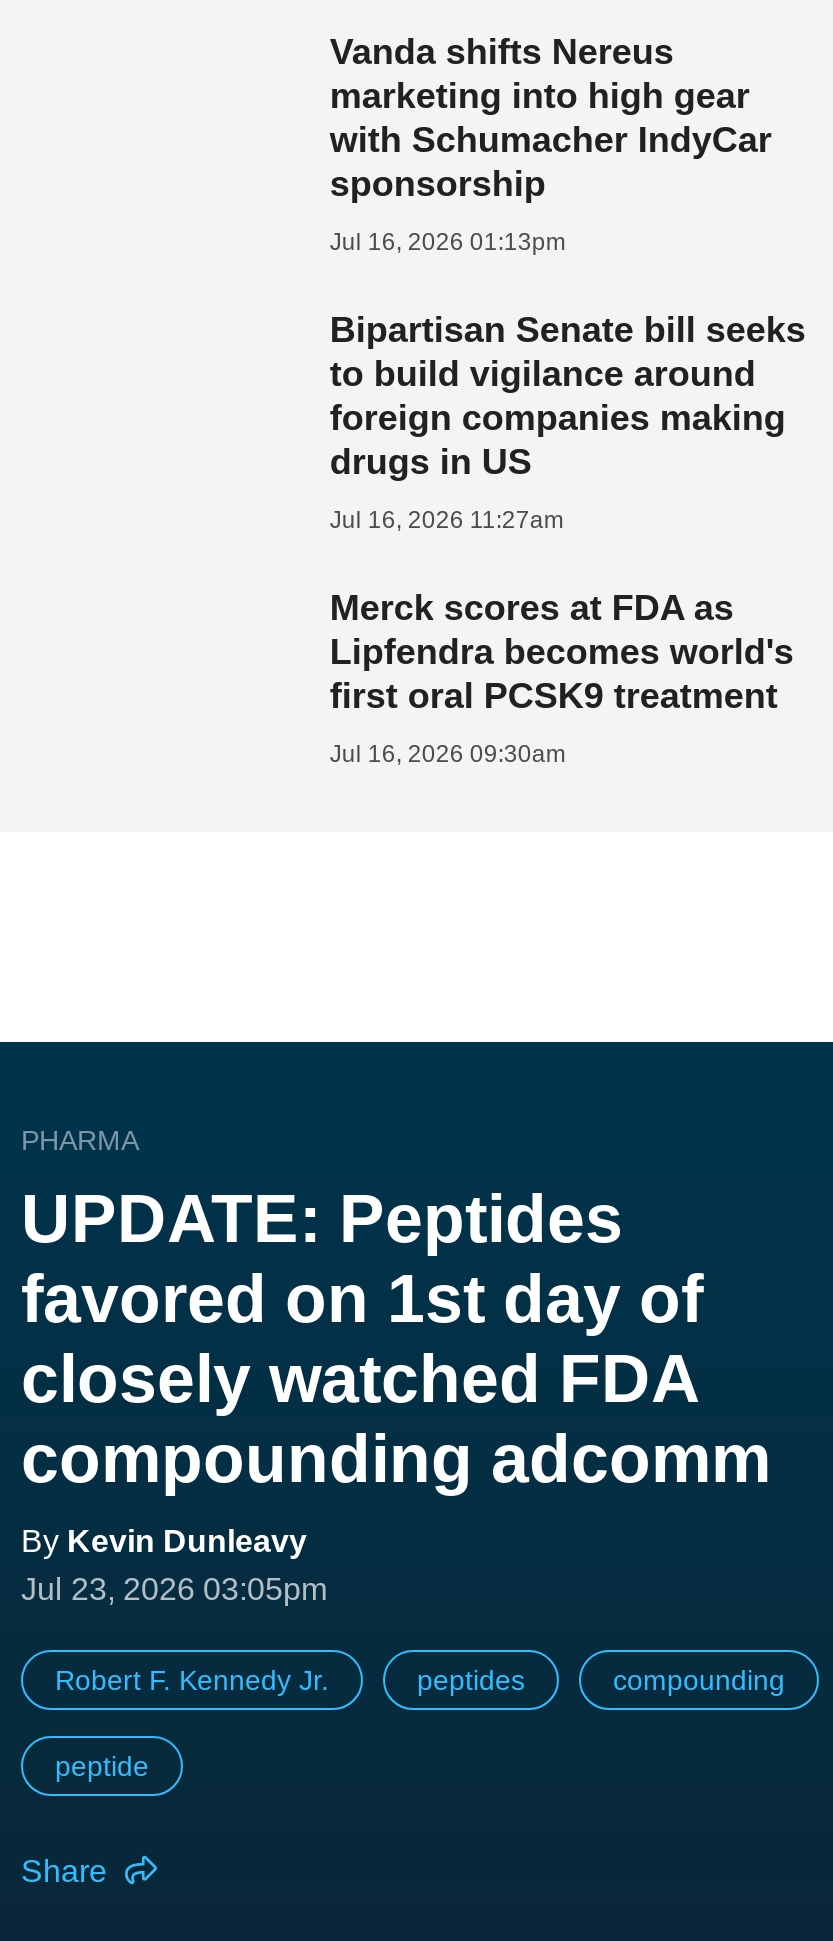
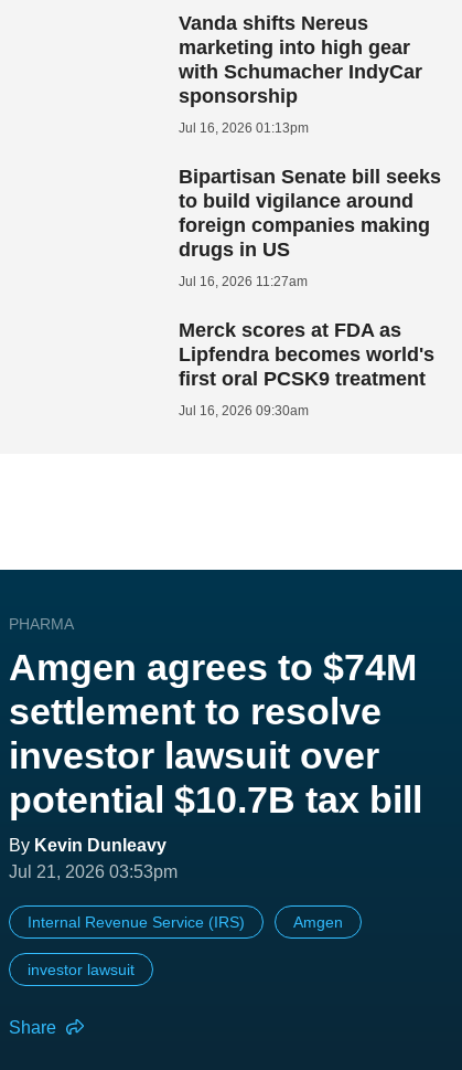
[21,1179,771,1495] UPDATE: Peptides | favored on 1st day of | closely watched FDA | compounding adcomm -> [9,646,422,820] Amgen agrees to $74M | settlement to resolve | investor lawsuit over | potential $10.7B tax bill
[21,1571,327,1605] Jul 23, 2026 03:05pm -> [9,862,178,881] Jul 21, 2026 03:53pm
[55,1663,785,1695] Robert F. Kennedy Jr. | peptides | compounding -> [28,913,343,931] Internal Revenue Service (IRS) | Amgen
[55,1749,149,1781] peptide -> [28,960,135,978] investor lawsuit

